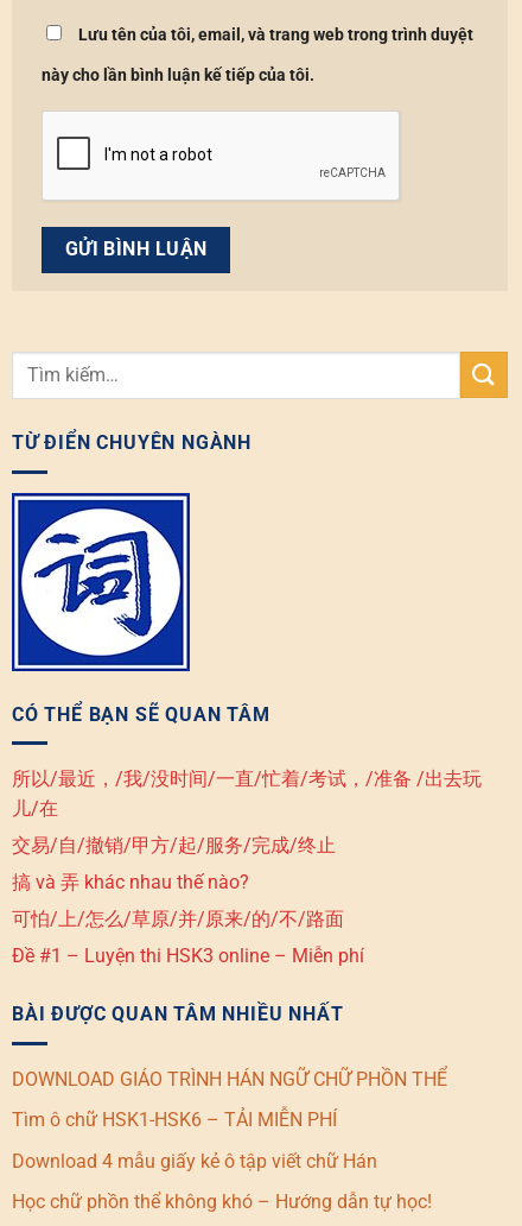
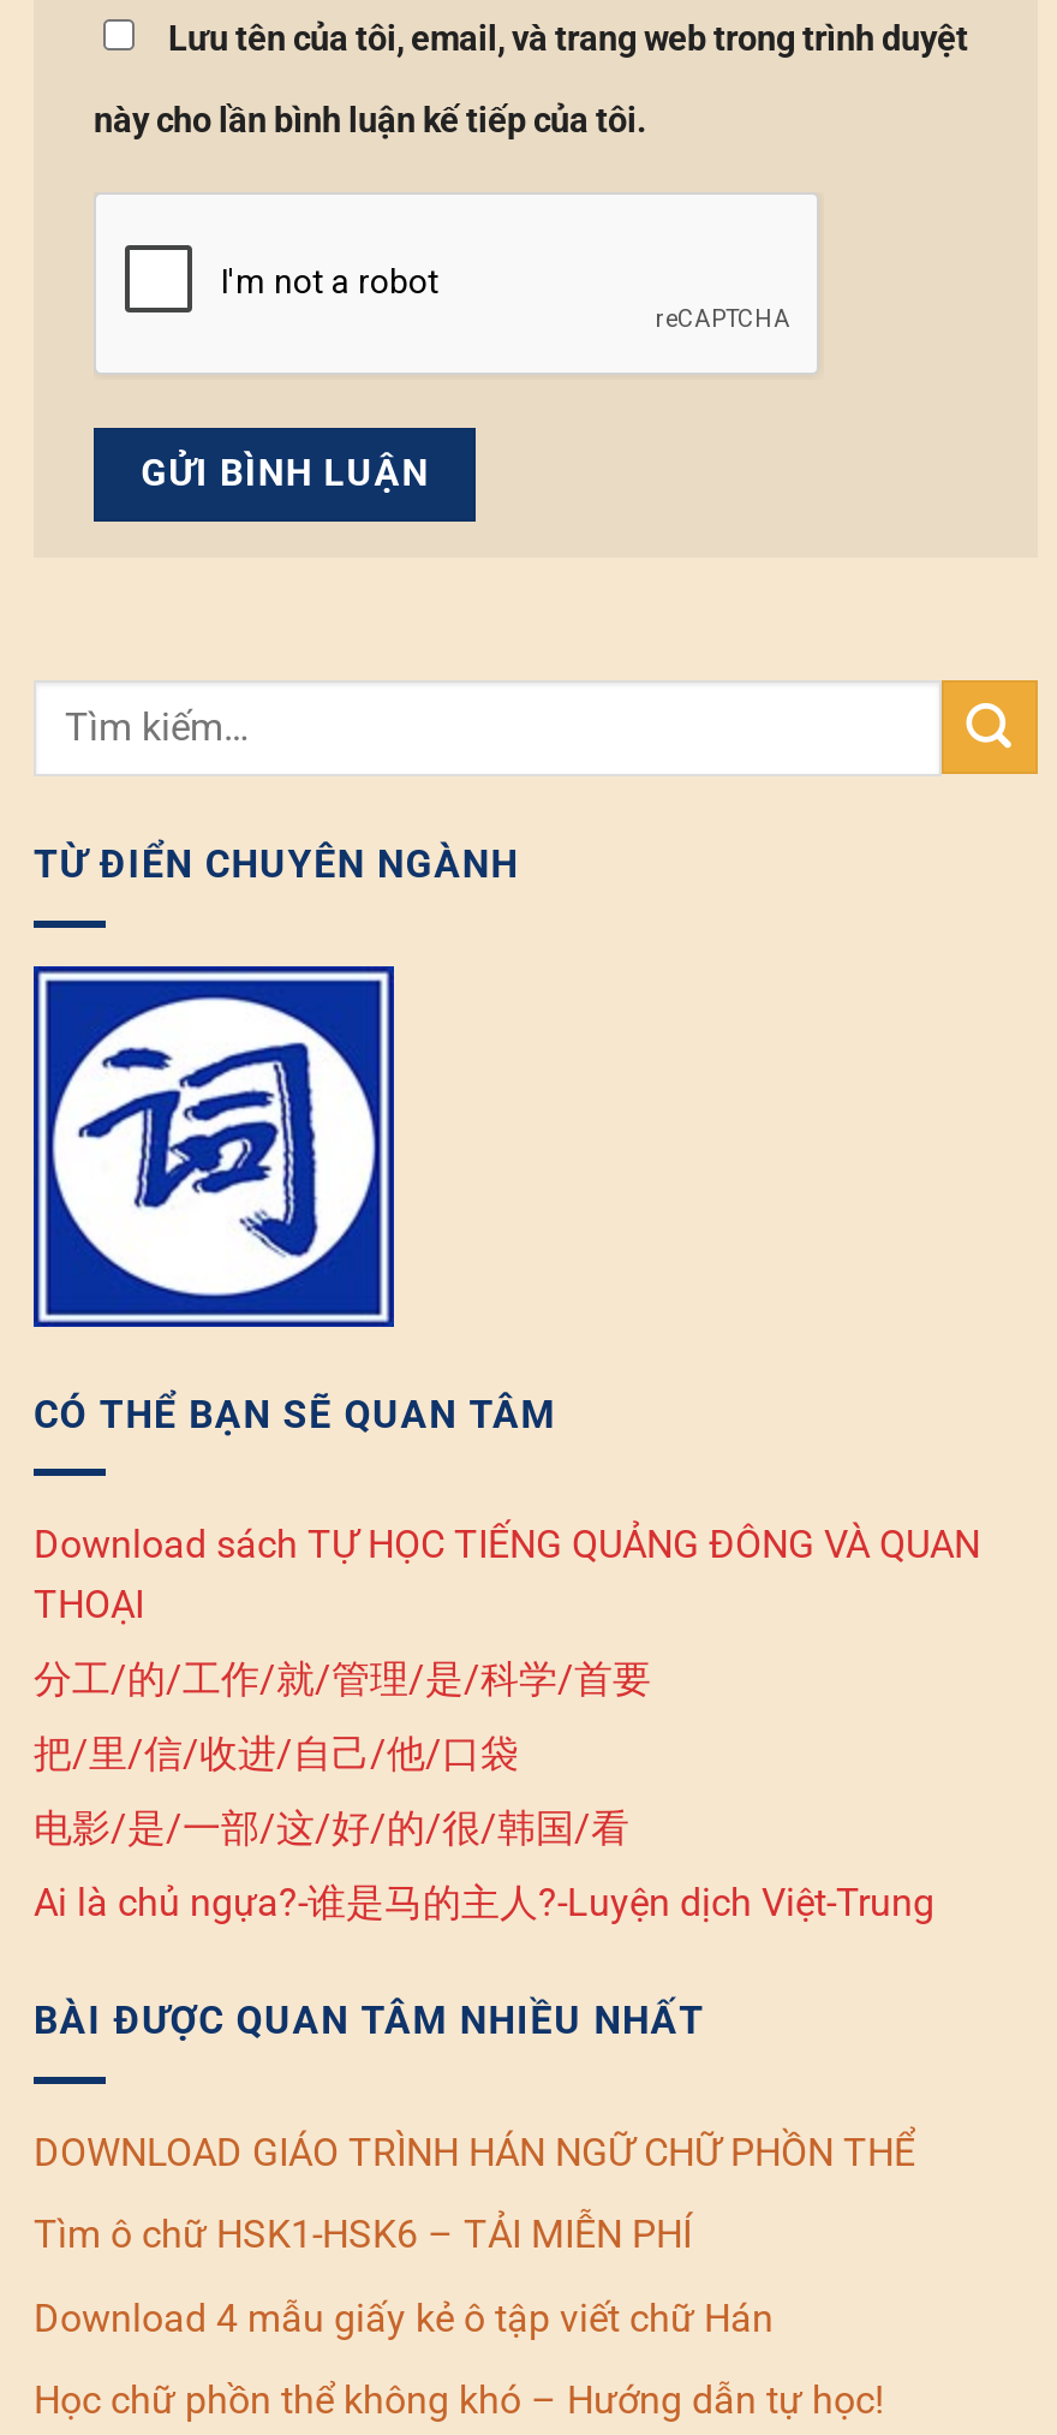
[12,768,482,820] 所以/最近，/我/没时间/一直/忙着/考试，/准备 /出去玩 | 儿/在 -> [34,1522,980,1628] Download sách TỰ HỌC TIẾNG QUẢNG ĐÔNG VÀ QUAN | THOẠI
[12,834,336,857] 交易/自/撤销/甲方/起/服务/完成/终止 -> [34,1656,651,1702] 分工/的/工作/就/管理/是/科学/首要
[12,871,249,893] 搞 và 弄 khác nhau thế nào? -> [34,1731,519,1777] 把/里/信/收进/自己/他/口袋
[12,908,344,930] 可怕/上/怎么/草原/并/原来/的/不/路面 -> [34,1805,629,1851] 电影/是/一部/这/好/的/很/韩国/看
[12,945,364,967] Đề #1 – Luyện thi HSK3 online – Miễn phí -> [34,1880,934,1926] Ai là chủ ngựa?-谁是马的主人?-Luyện dịch Việt-Trung

